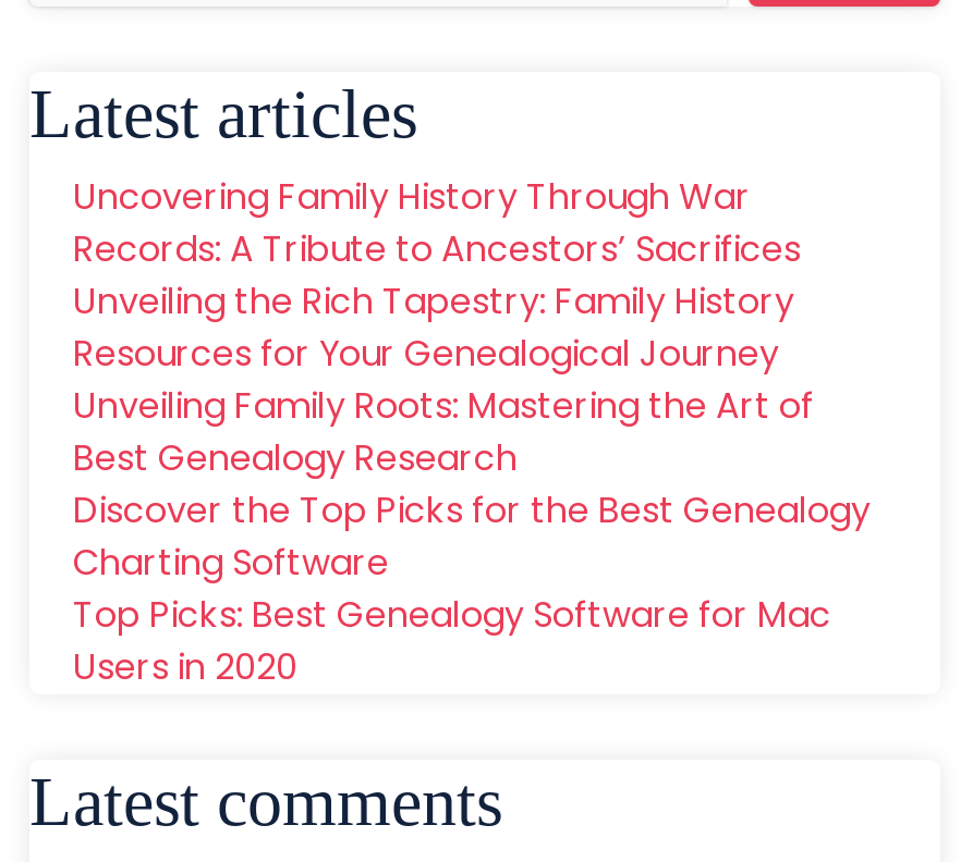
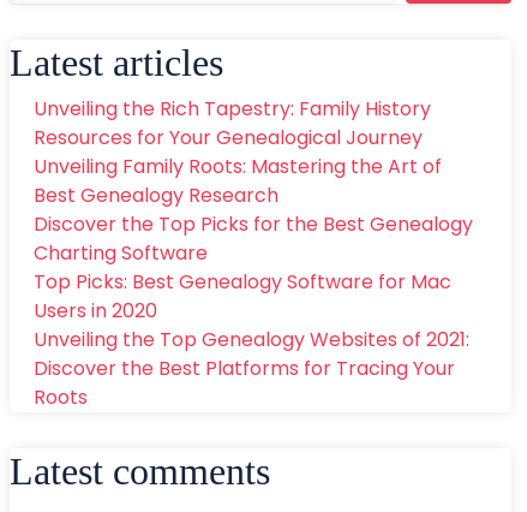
[73,171,801,274] Uncovering Family History Through War | Records: A Tribute to Ancestors’ Sacrifices -> none
moved [73,276,871,692] -> [34,95,473,324]: Unveiling the Rich Tapestry: Family History | Resources for Your Genealogical Journey | Unveiling Family Roots: Mastering the Art of | Best Genealogy Research | Discover the Top Picks for the Best Genealogy | Charting Software | Top Picks: Best Genealogy Software for Mac | Users in 2020
none -> [34,325,469,411] Unveiling the Top Genealogy Websites of 2021: | Discover the Best Platforms for Tracing Your | Roots

